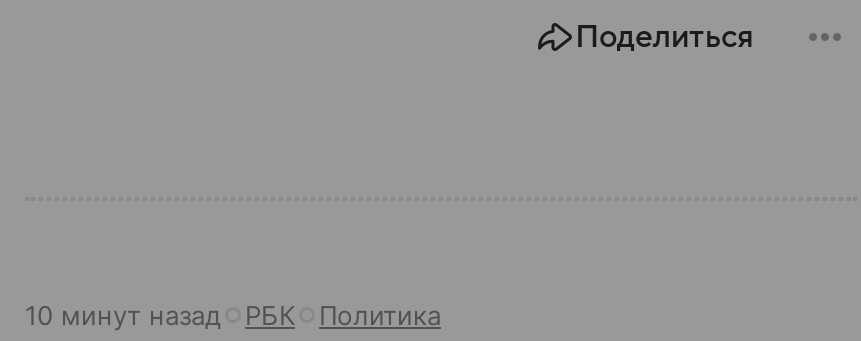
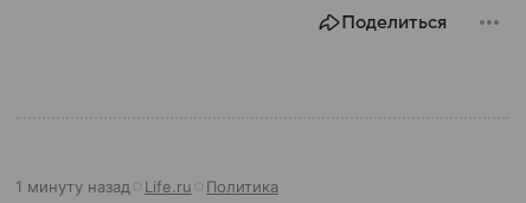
[25,298,295,330] 10 минут назад | РБК -> [15,177,192,196] 1 минуту назад | Life.ru

